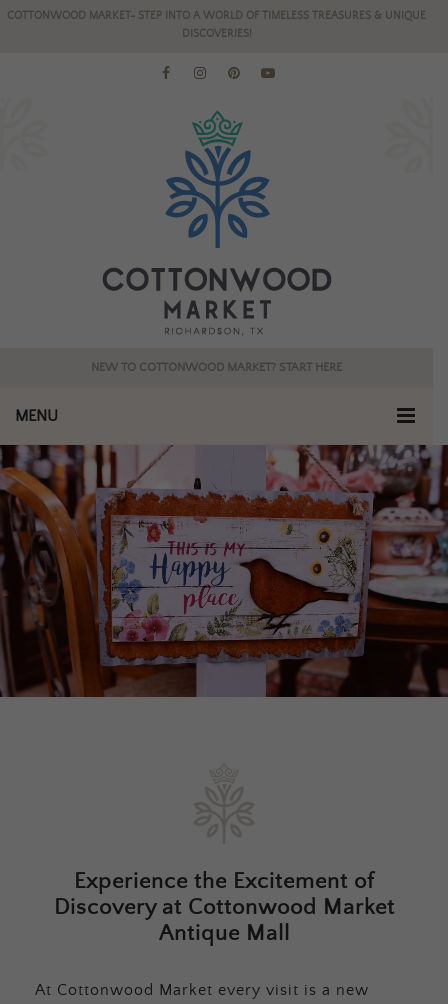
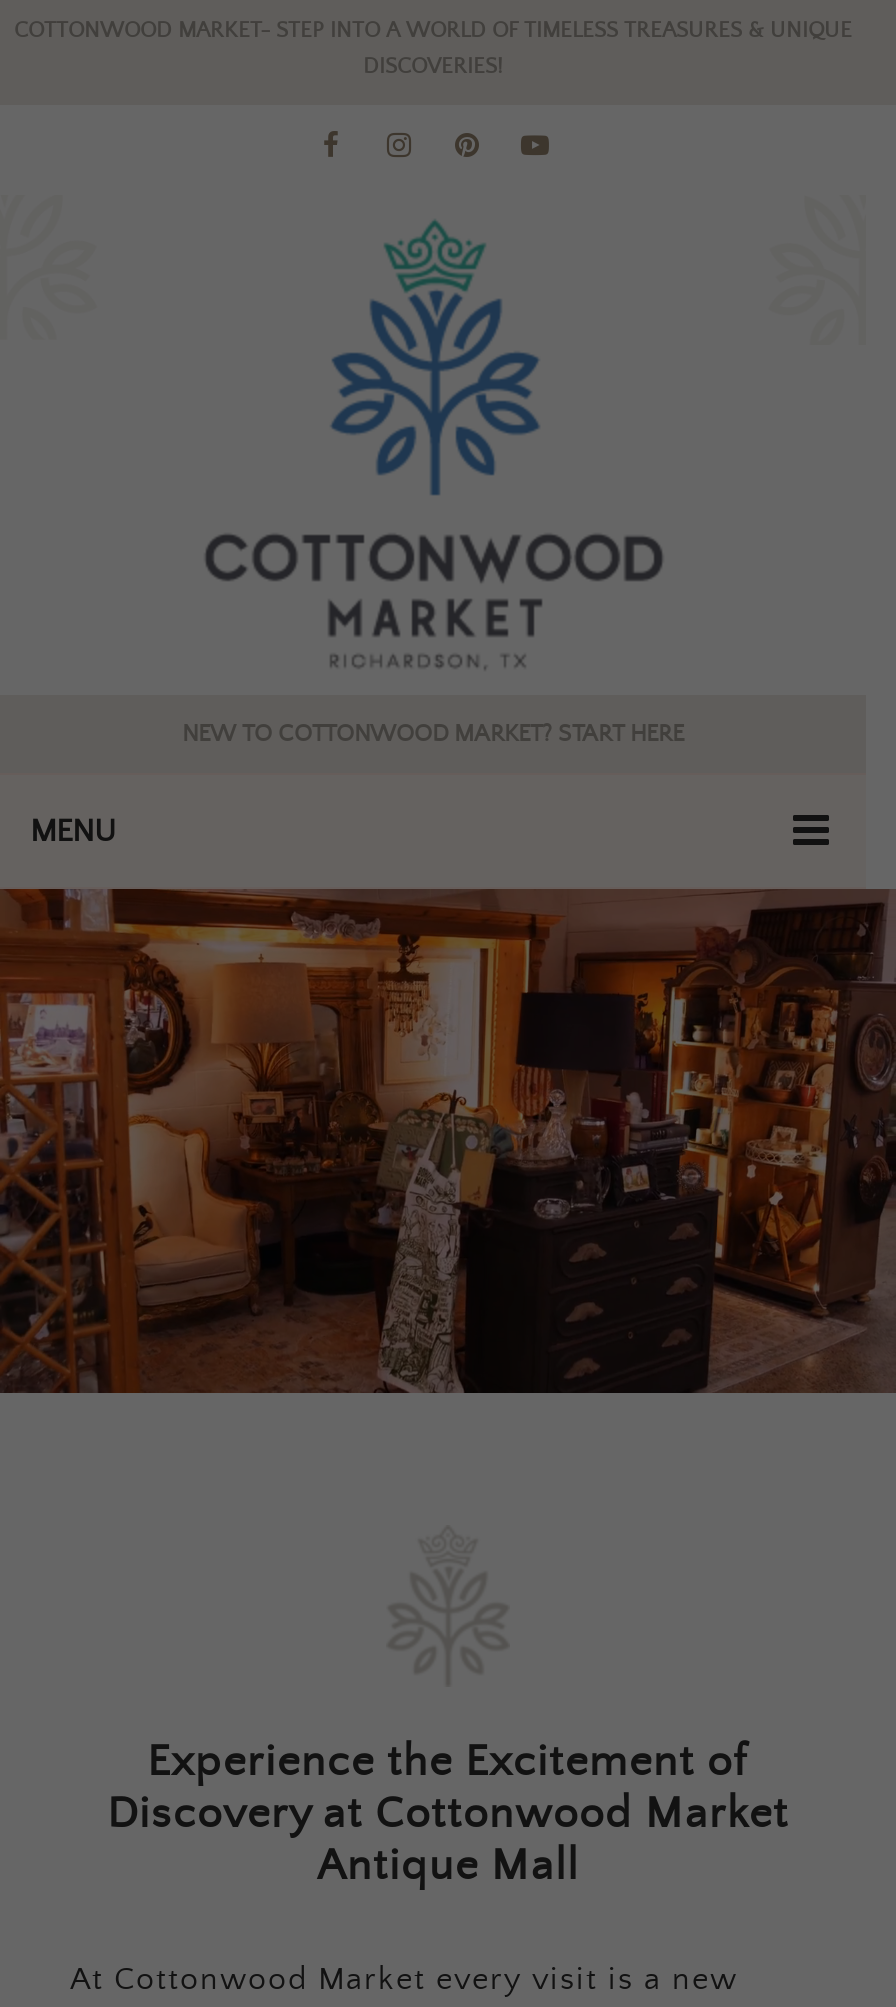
[3,444,445,698] [image] -> [6,887,890,1395] [image]

